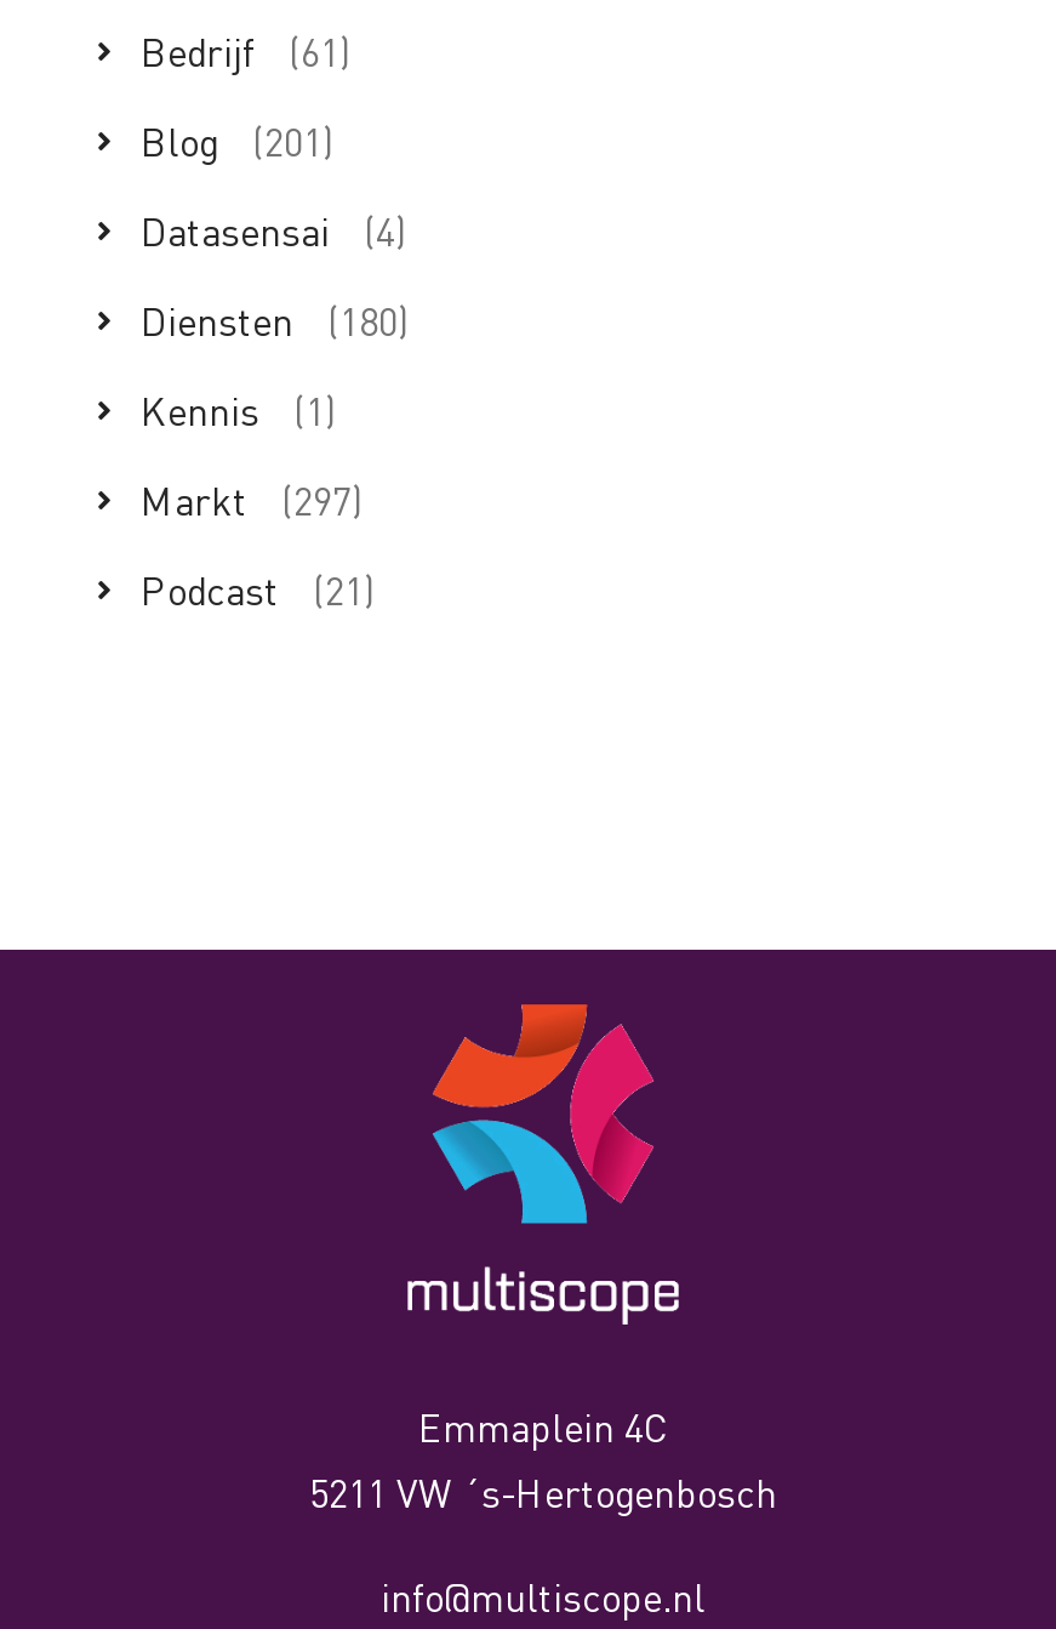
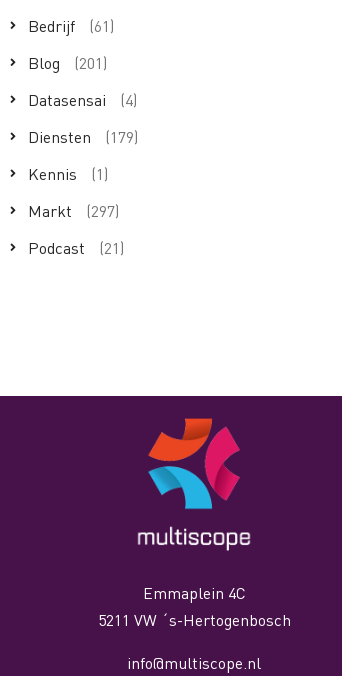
[141,295,407,346] Diensten (180) -> [28,126,138,147] Diensten (179)

